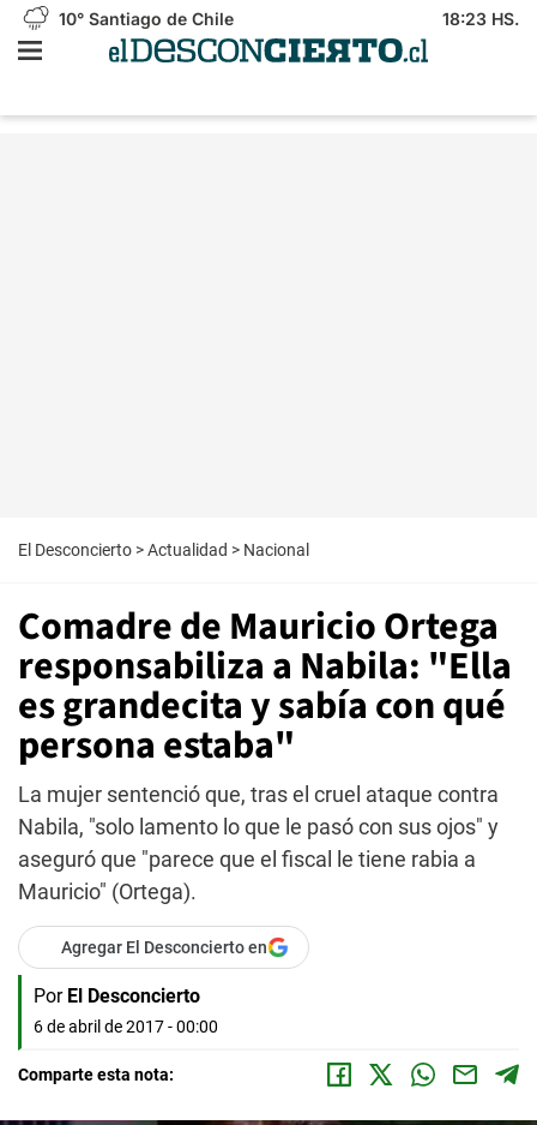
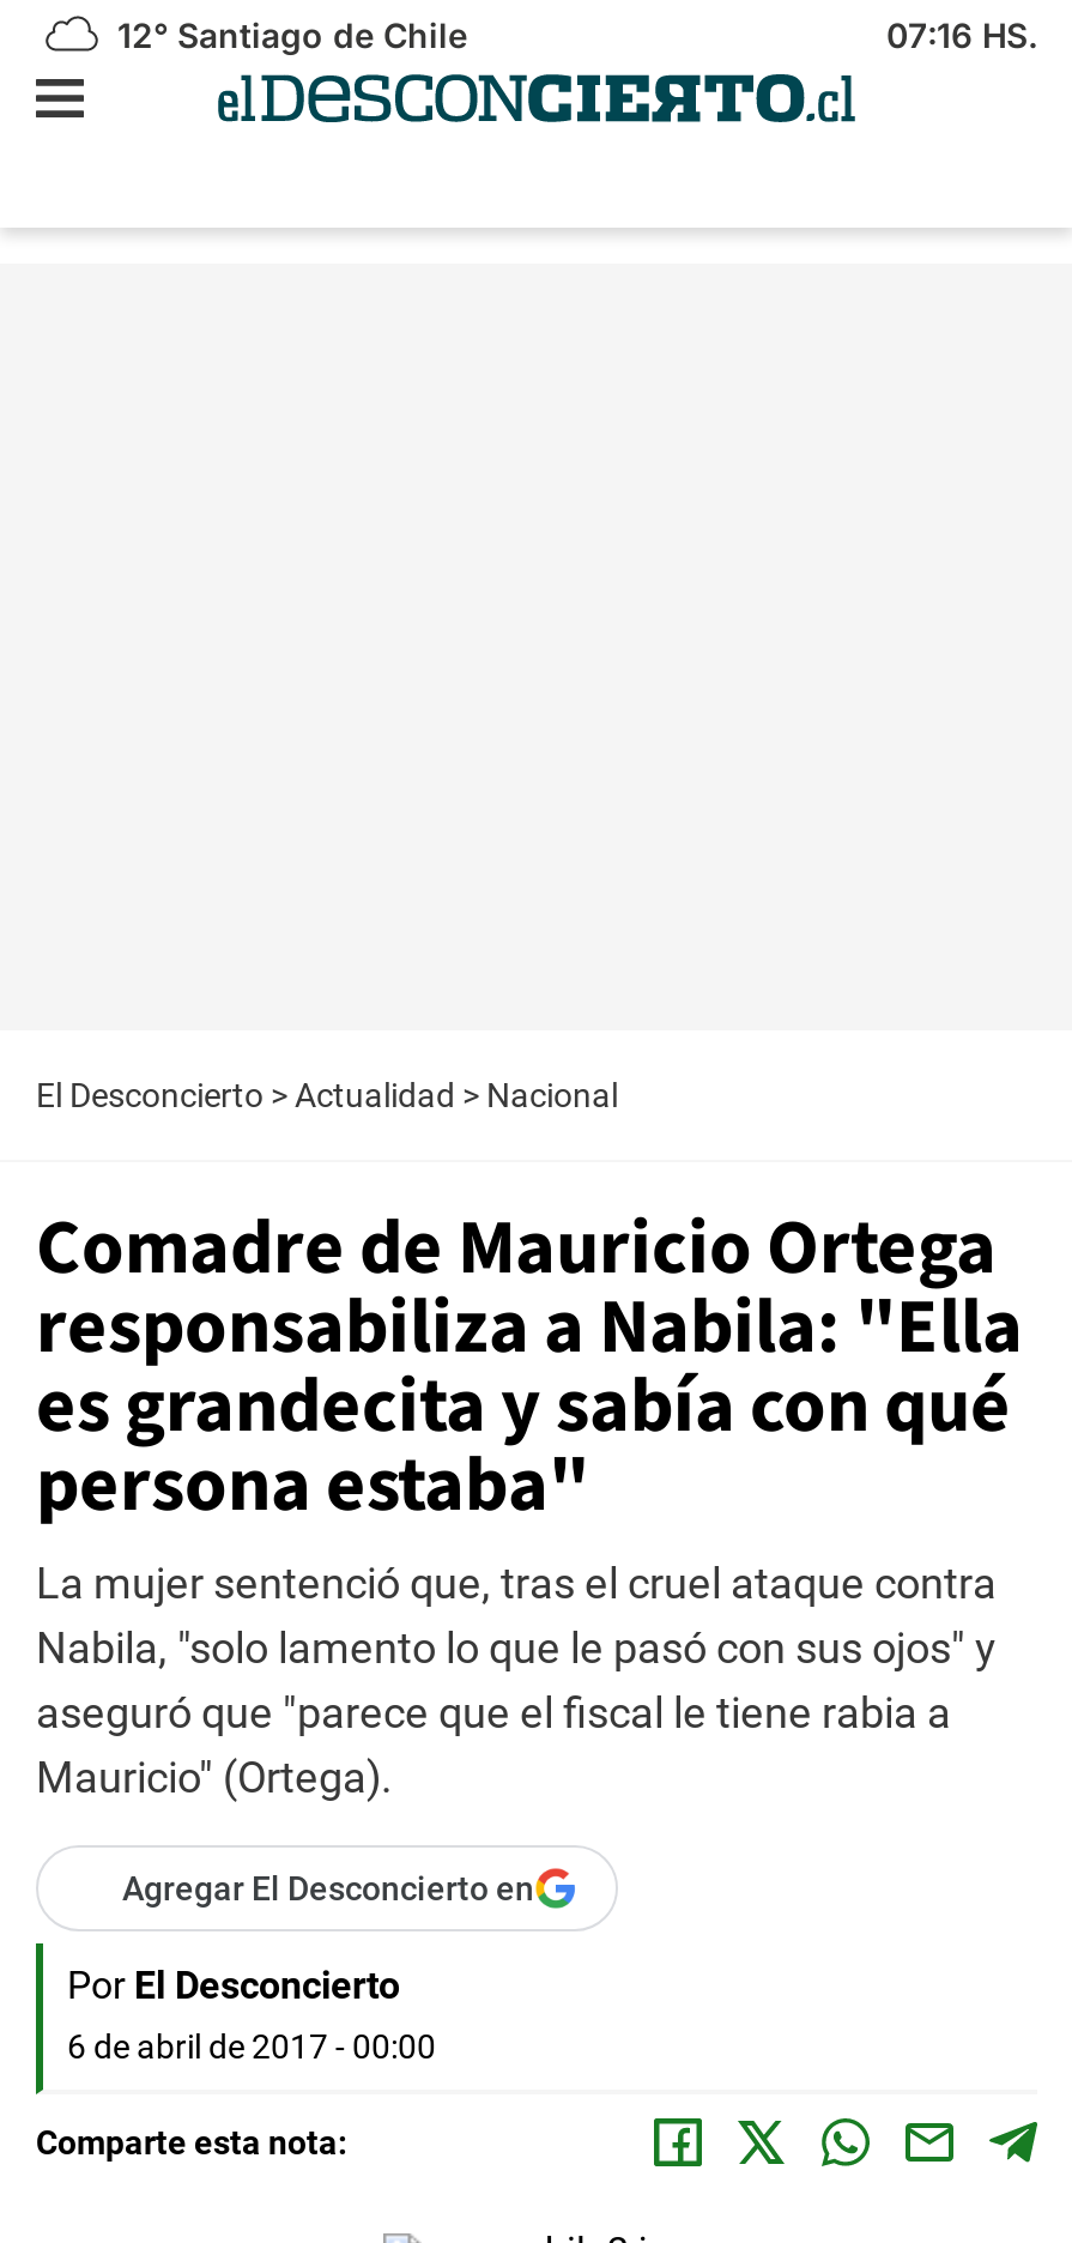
[54,8,234,29] 10° Santiago de Chile -> [108,14,467,55] 12° Santiago de Chile
[442,8,519,29] 18:23 HS. -> [886,14,1037,55] 07:16 HS.

